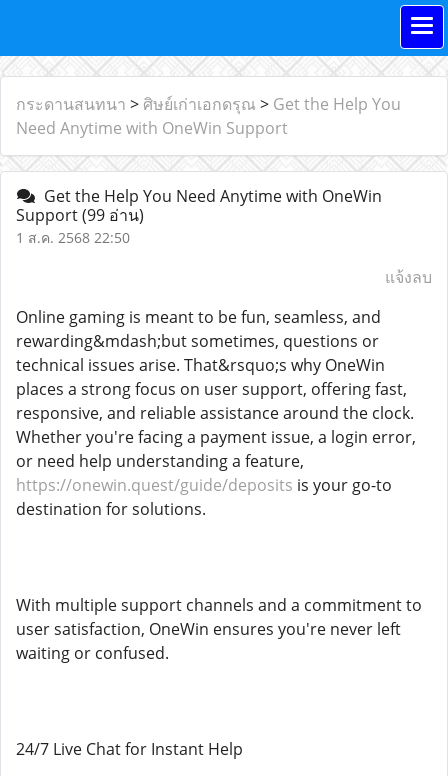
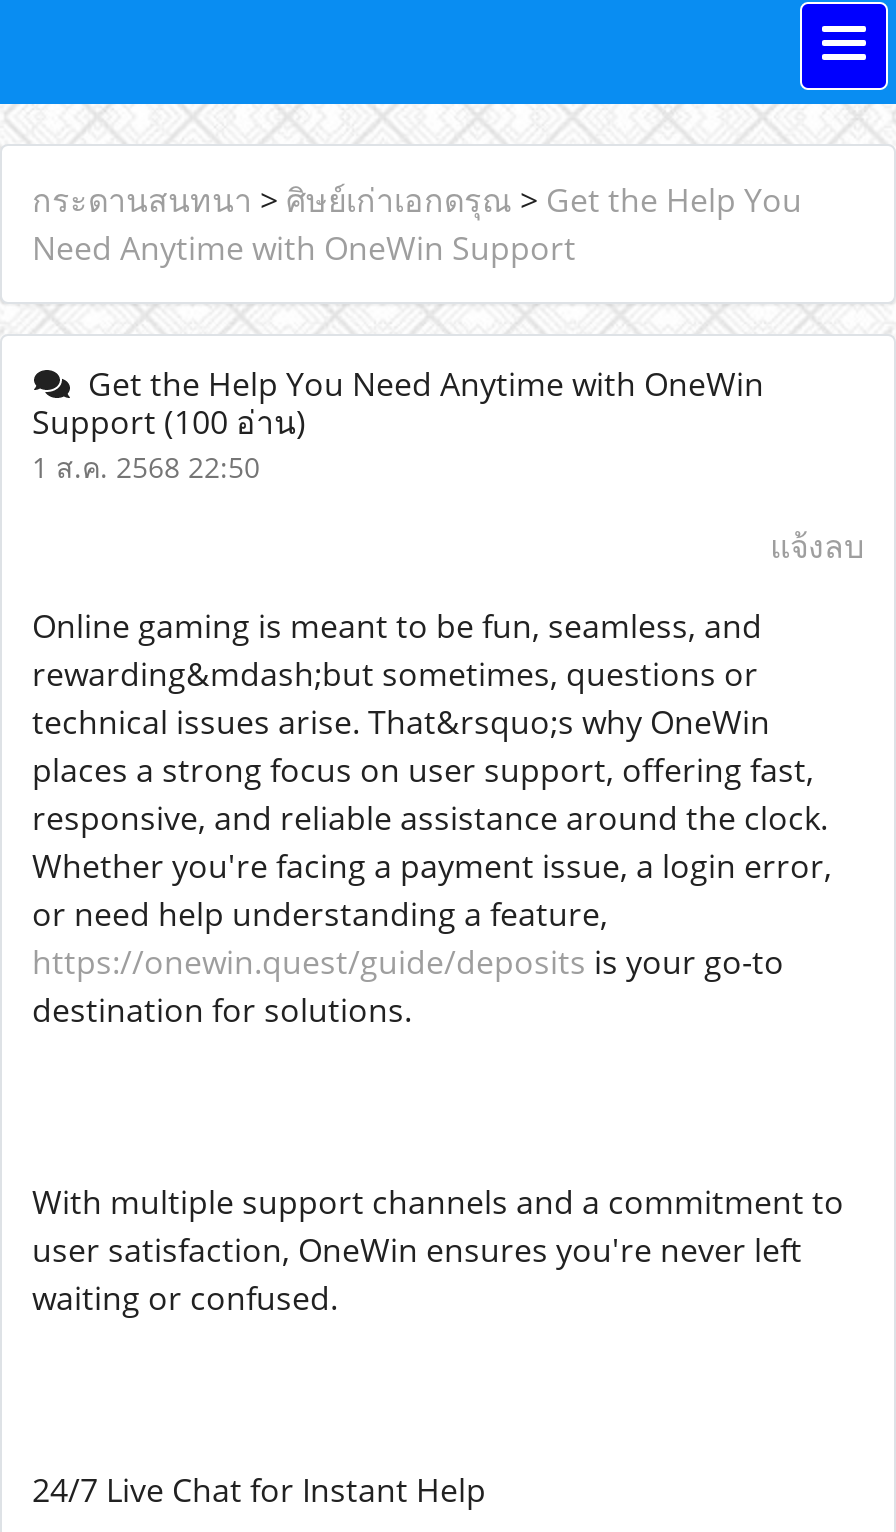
[16,204,144,226] Support (99 อ่าน) -> [32,400,306,444] Support (100 อ่าน)

